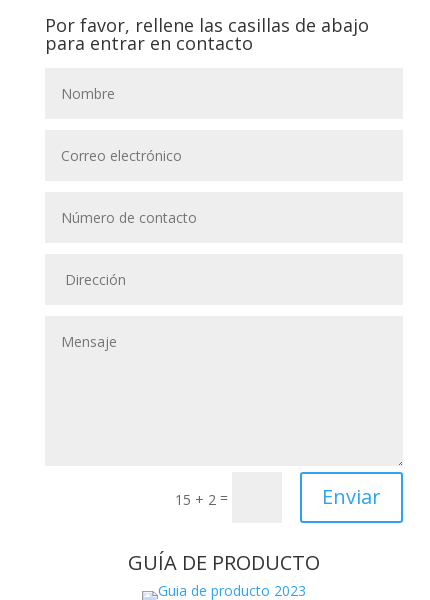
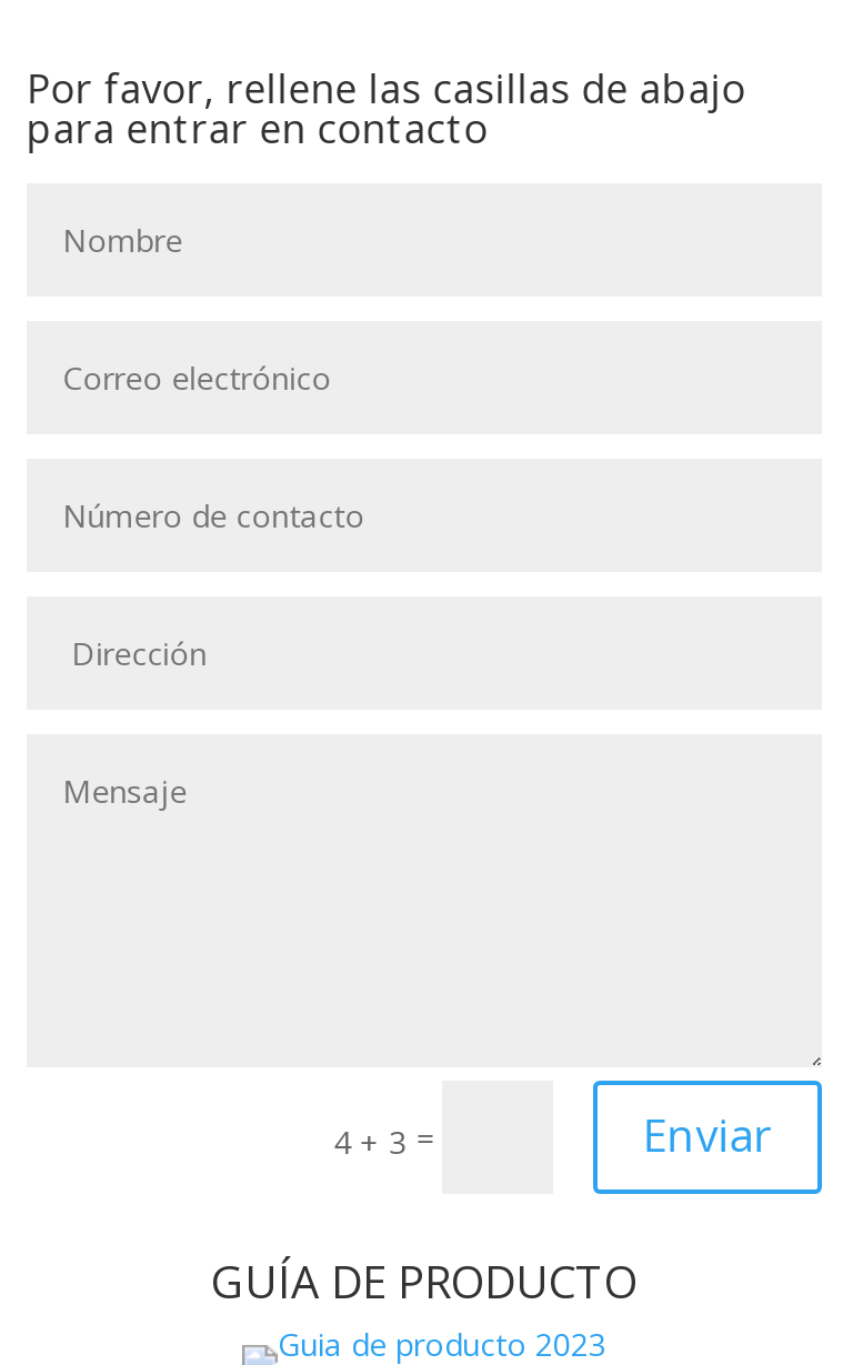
[175,488,232,509] 15 + 2 = -> [334,1116,442,1162] 4 + 3 =

